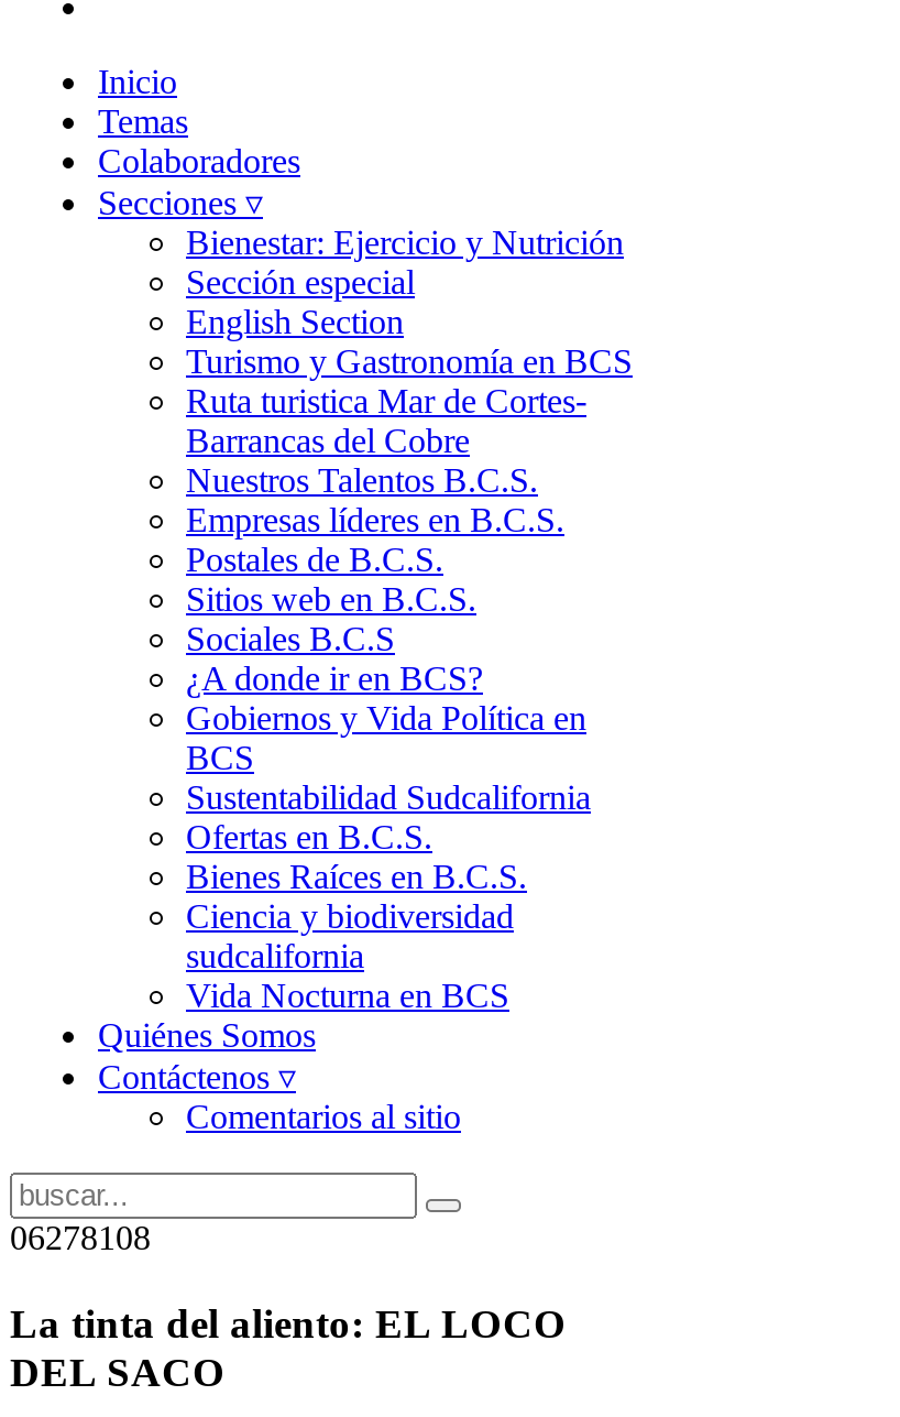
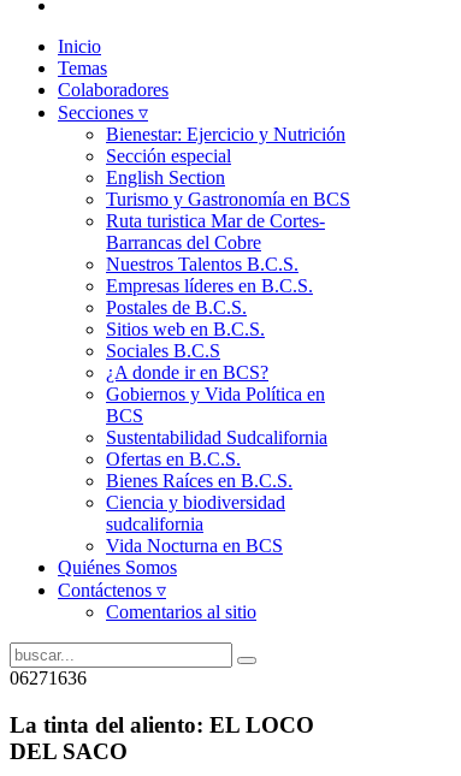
[10,1219,151,1257] 06278108 -> [10,668,87,689] 06271636

